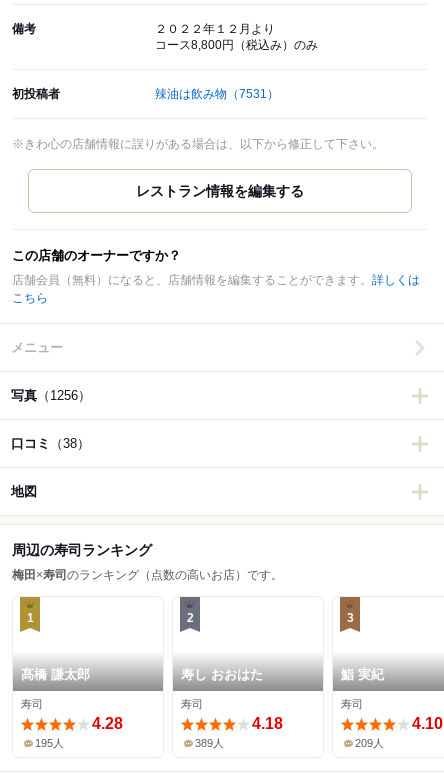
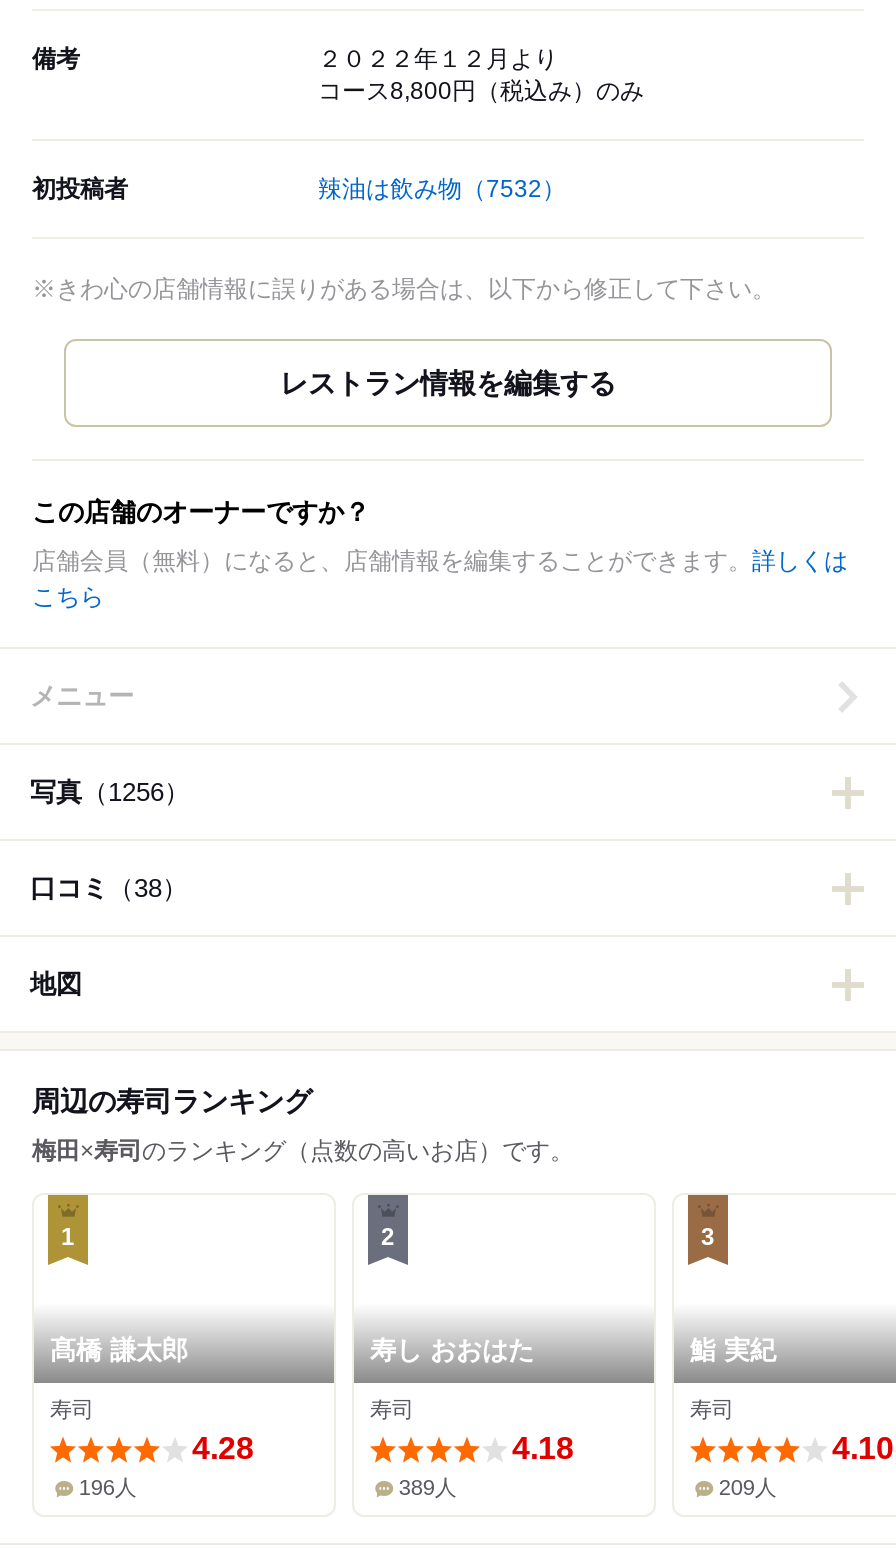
[155,87,279,101] 辣油は飲み物（7531） -> [318,176,566,204] 辣油は飲み物（7532）
[35,737,64,749] 195人 -> [79,1476,137,1500] 196人

